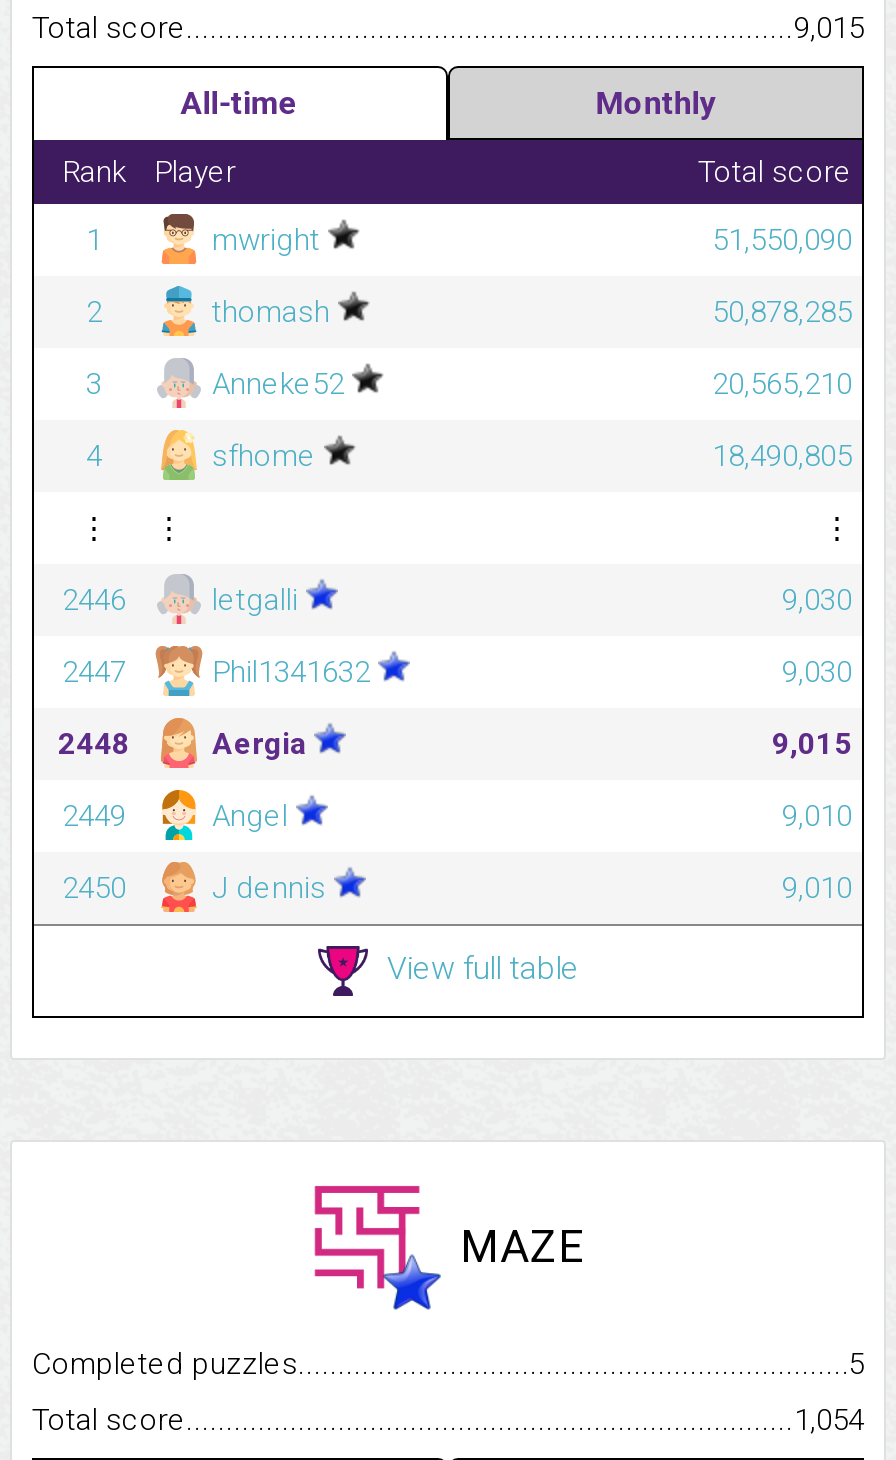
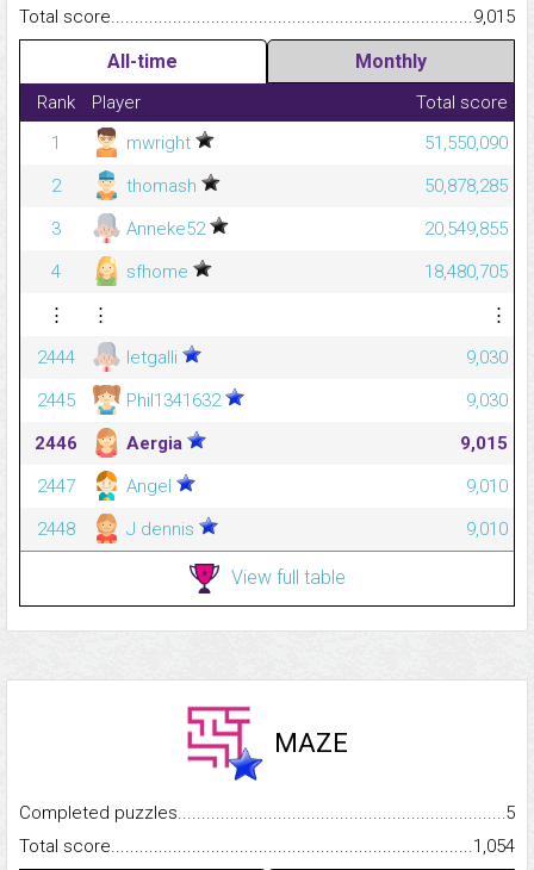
[712,366,852,402] 20,565,210 -> [424,218,508,240] 20,549,855
[712,438,852,474] 18,490,805 -> [424,261,508,283] 18,480,705
[62,582,126,618] 2446 -> [37,347,75,368] 2444
[62,654,126,690] 2447 -> [37,390,75,411] 2445
[58,726,130,762] 2448 -> [35,433,77,454] 2446
[62,798,126,834] 2449 -> [37,476,75,497] 2447
[62,870,126,906] 2450 -> [37,519,75,540] 2448

